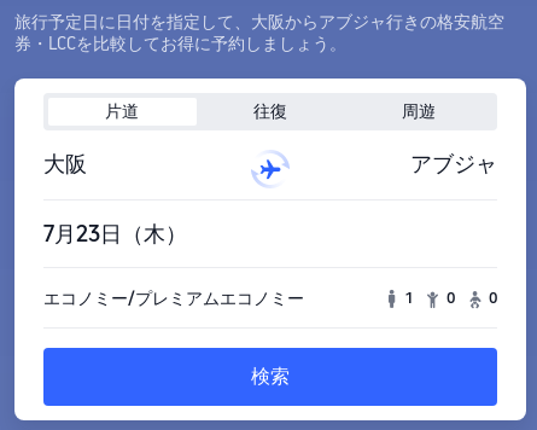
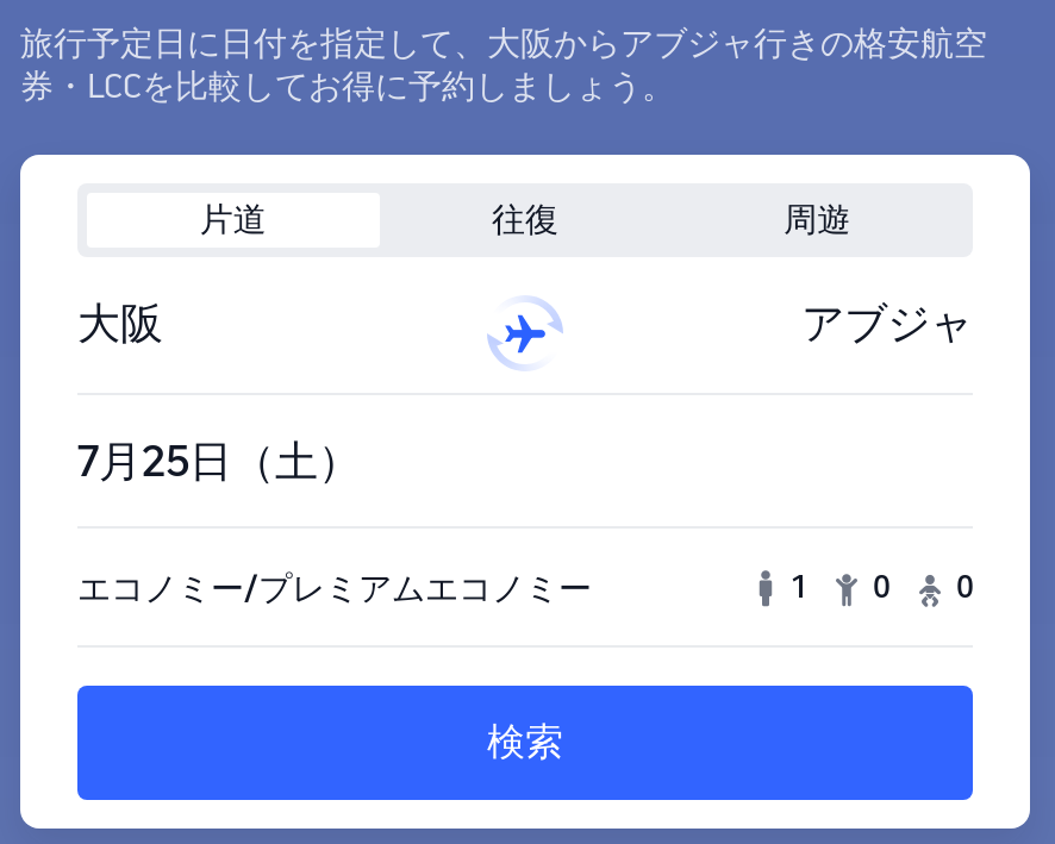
[43,220,187,246] 7月23日（木） -> [77,434,361,484] 7月25日（土）

